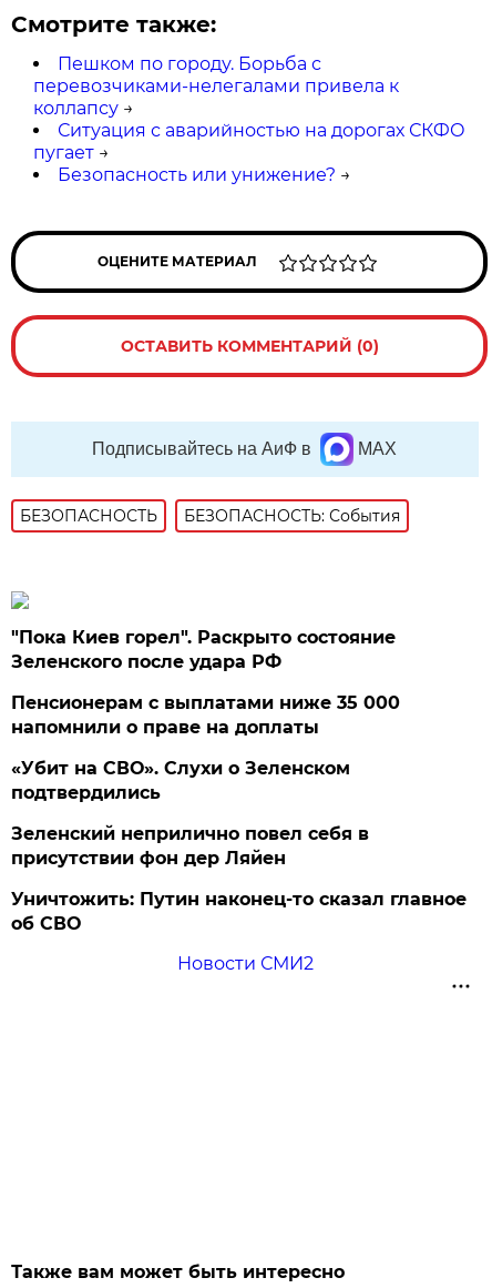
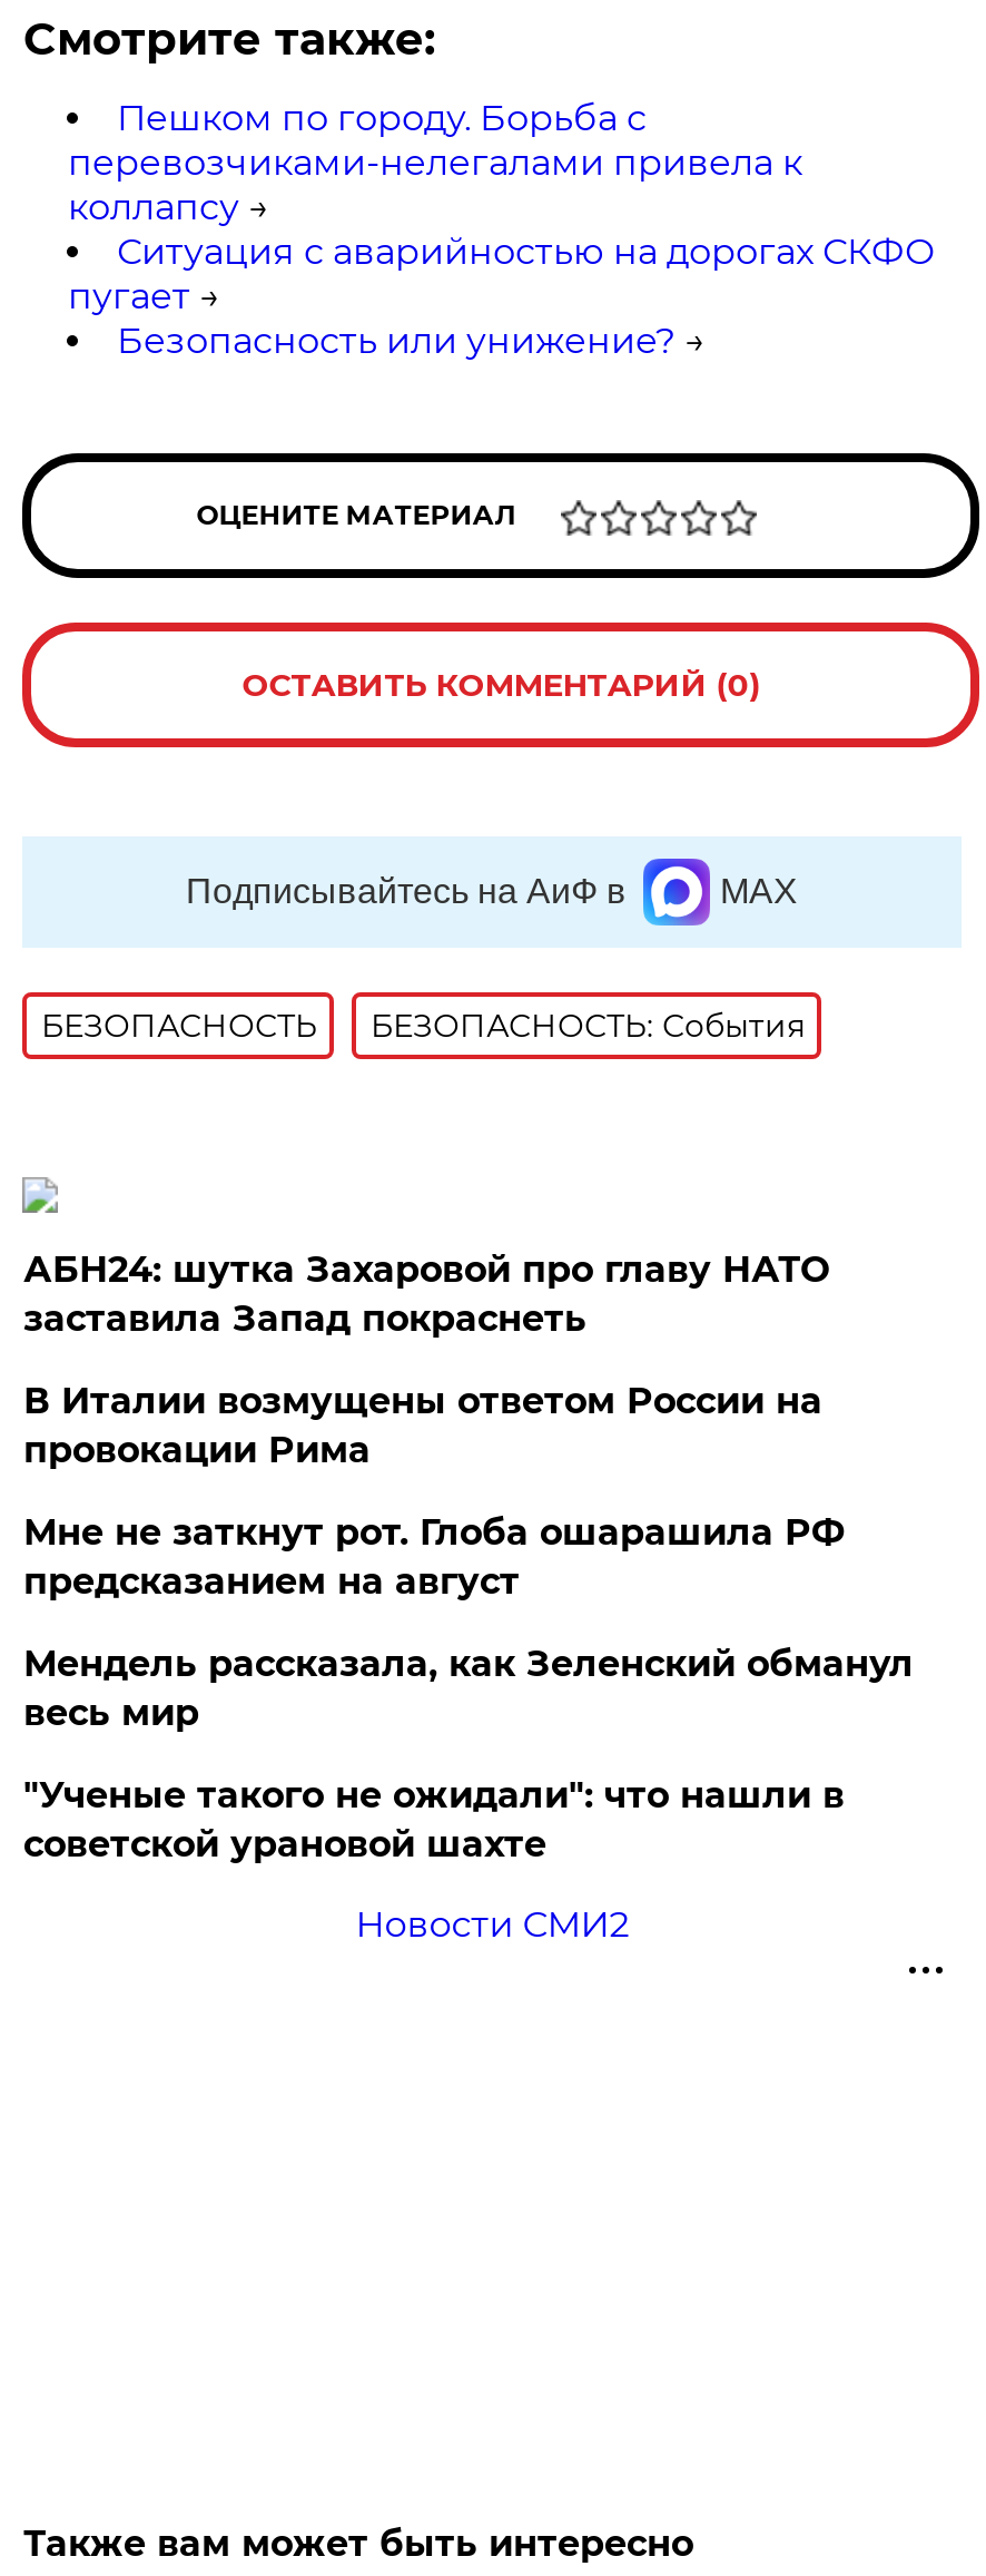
[12,627,396,672] "Пока Киев горел". Раскрыто состояние | Зеленского после удара РФ -> [23,1248,829,1340] АБН24: шутка Захаровой про главу НАТО | заставила Запад покраснеть
[12,692,400,738] Пенсионерам с выплатами ниже 35 000 | напомнили о праве на доплаты -> [23,1380,822,1471] В Италии возмущены ответом России на | провокации Рима
[12,758,351,803] «Убит на СВО». Слухи о Зеленском | подтвердились -> [23,1511,844,1603] Мне не заткнут рот. Глоба ошарашила РФ | предсказанием на август
[12,823,369,869] Зеленский неприлично повел cебя в | присутствии фон дер Ляйен -> [23,1643,913,1734] Мендель рассказала, как Зеленский обманул | весь мир
[12,889,467,934] Уничтожить: Путин наконец-то сказал главное | об СВО -> [23,1774,844,1865] "Ученые такого не ожидали": что нашли в | советской урановой шахте

